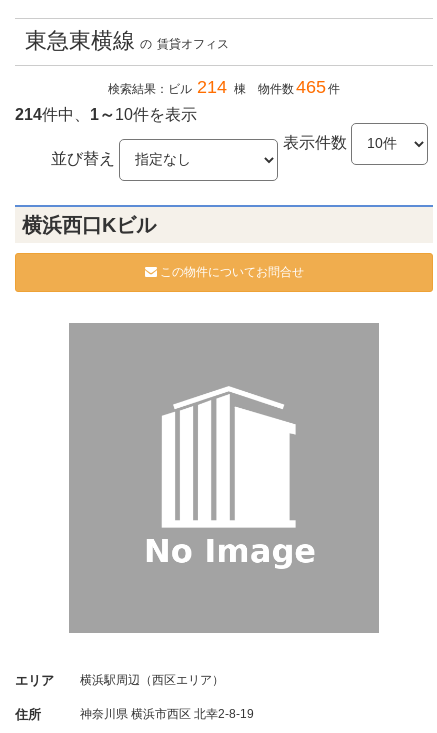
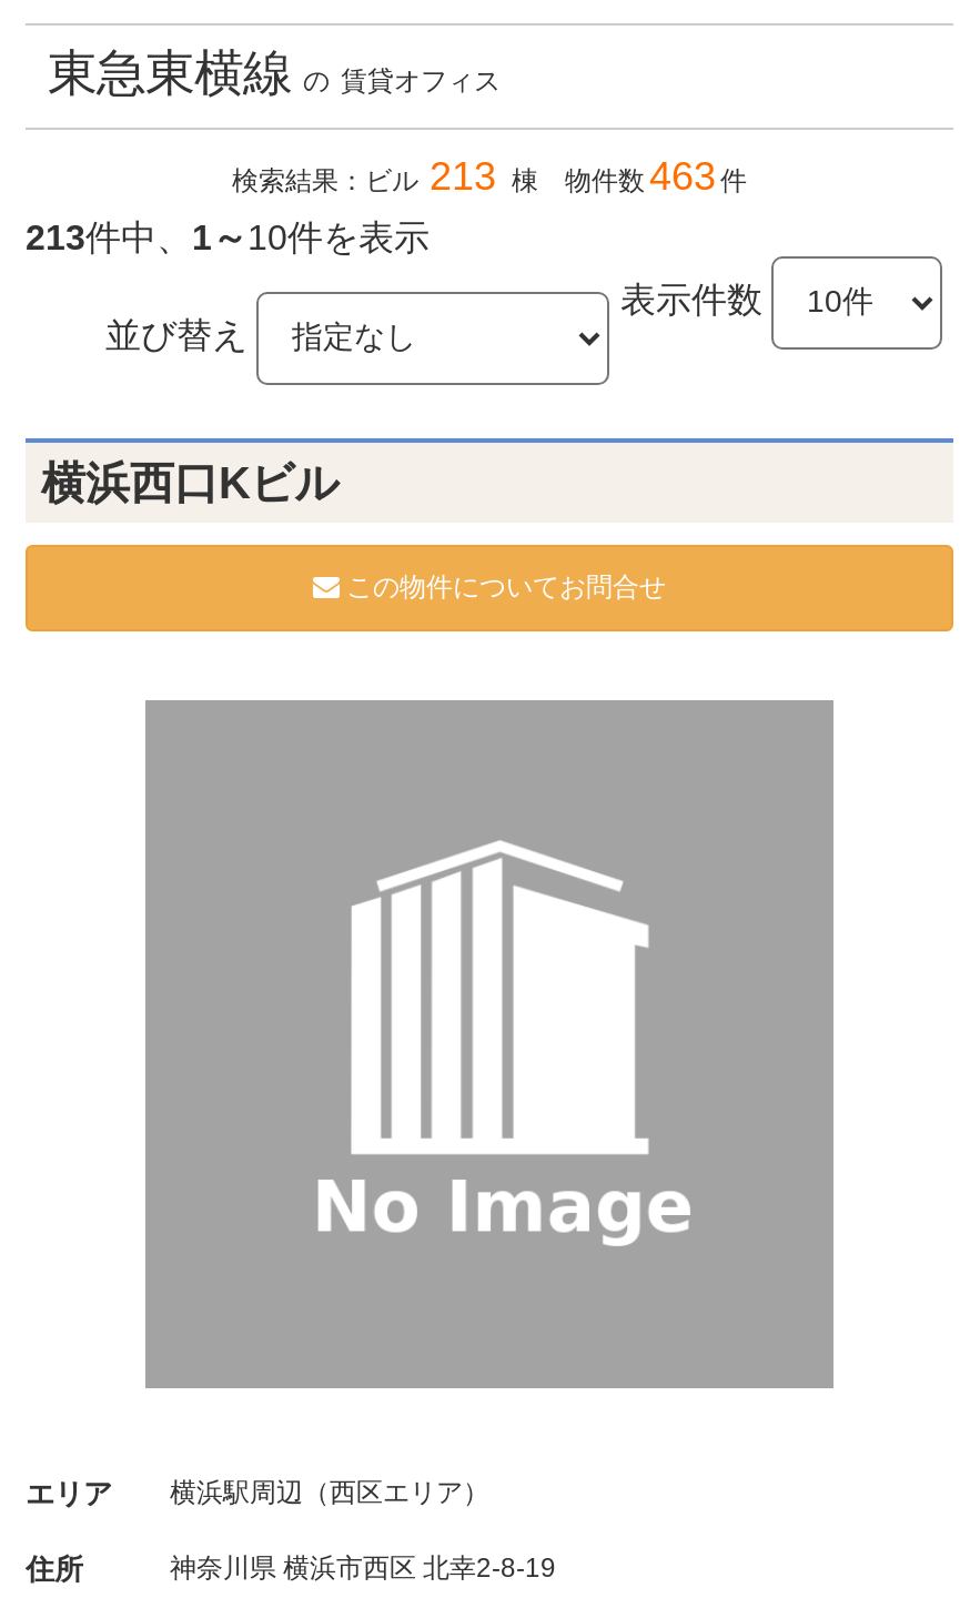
[108,77,340,97] 検索結果：ビル 214 棟 物件数 465 件 -> [232,154,747,199] 検索結果：ビル 213 棟 物件数 463 件
[15,106,197,123] 214件中、1～10件を表示 -> [26,219,430,256] 213件中、1～10件を表示

